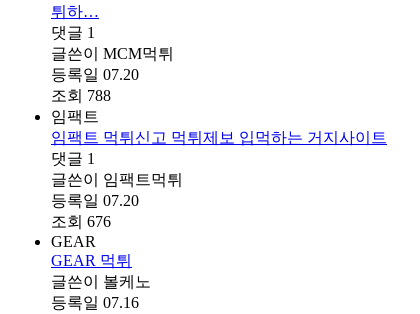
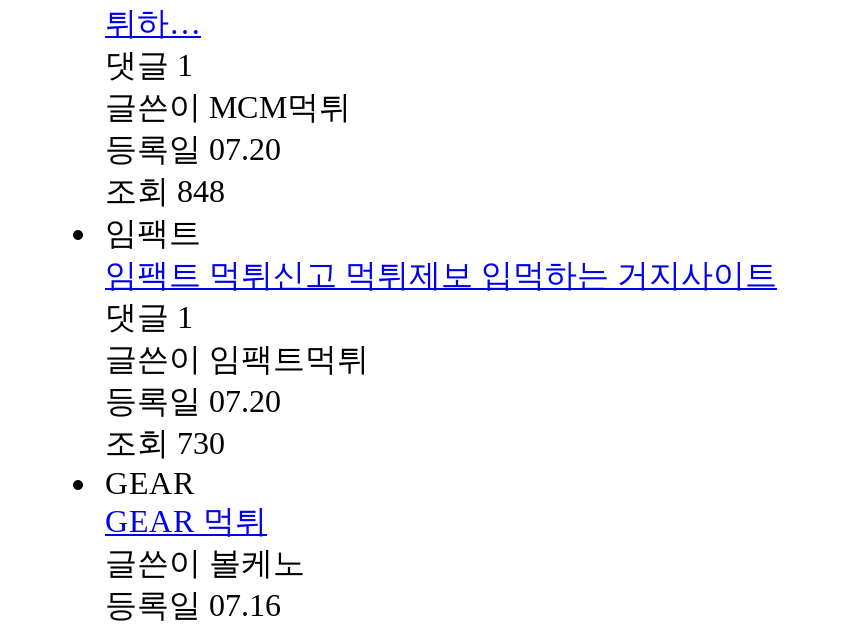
[51,87,111,104] 조회 788 -> [105,174,225,208] 조회 848
[51,213,111,230] 조회 676 -> [105,426,225,460] 조회 730

